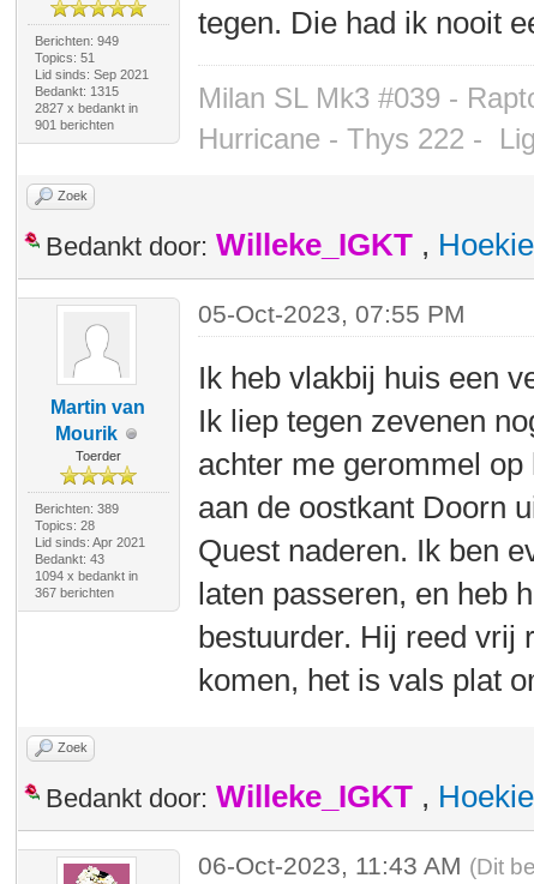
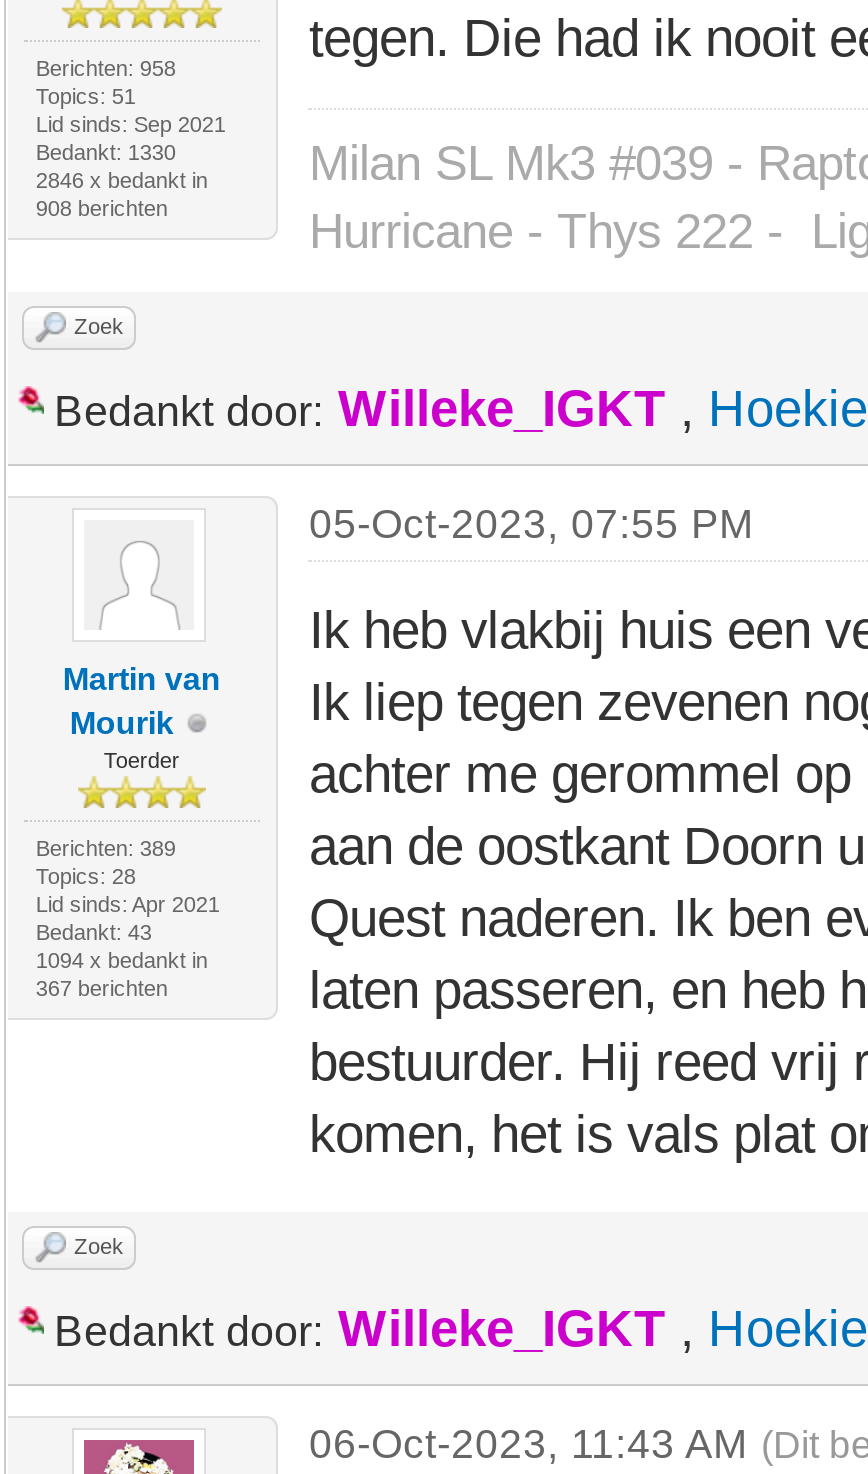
[35,34,119,48] Berichten: 949 -> [36,56,176,80] Berichten: 958
[35,84,119,98] Bedankt: 1315 -> [36,140,176,164] Bedankt: 1330
[35,101,138,115] 2827 x bedankt in -> [36,168,208,192] 2846 x bedankt in
[35,118,114,132] 901 berichten -> [36,196,168,220] 908 berichten

